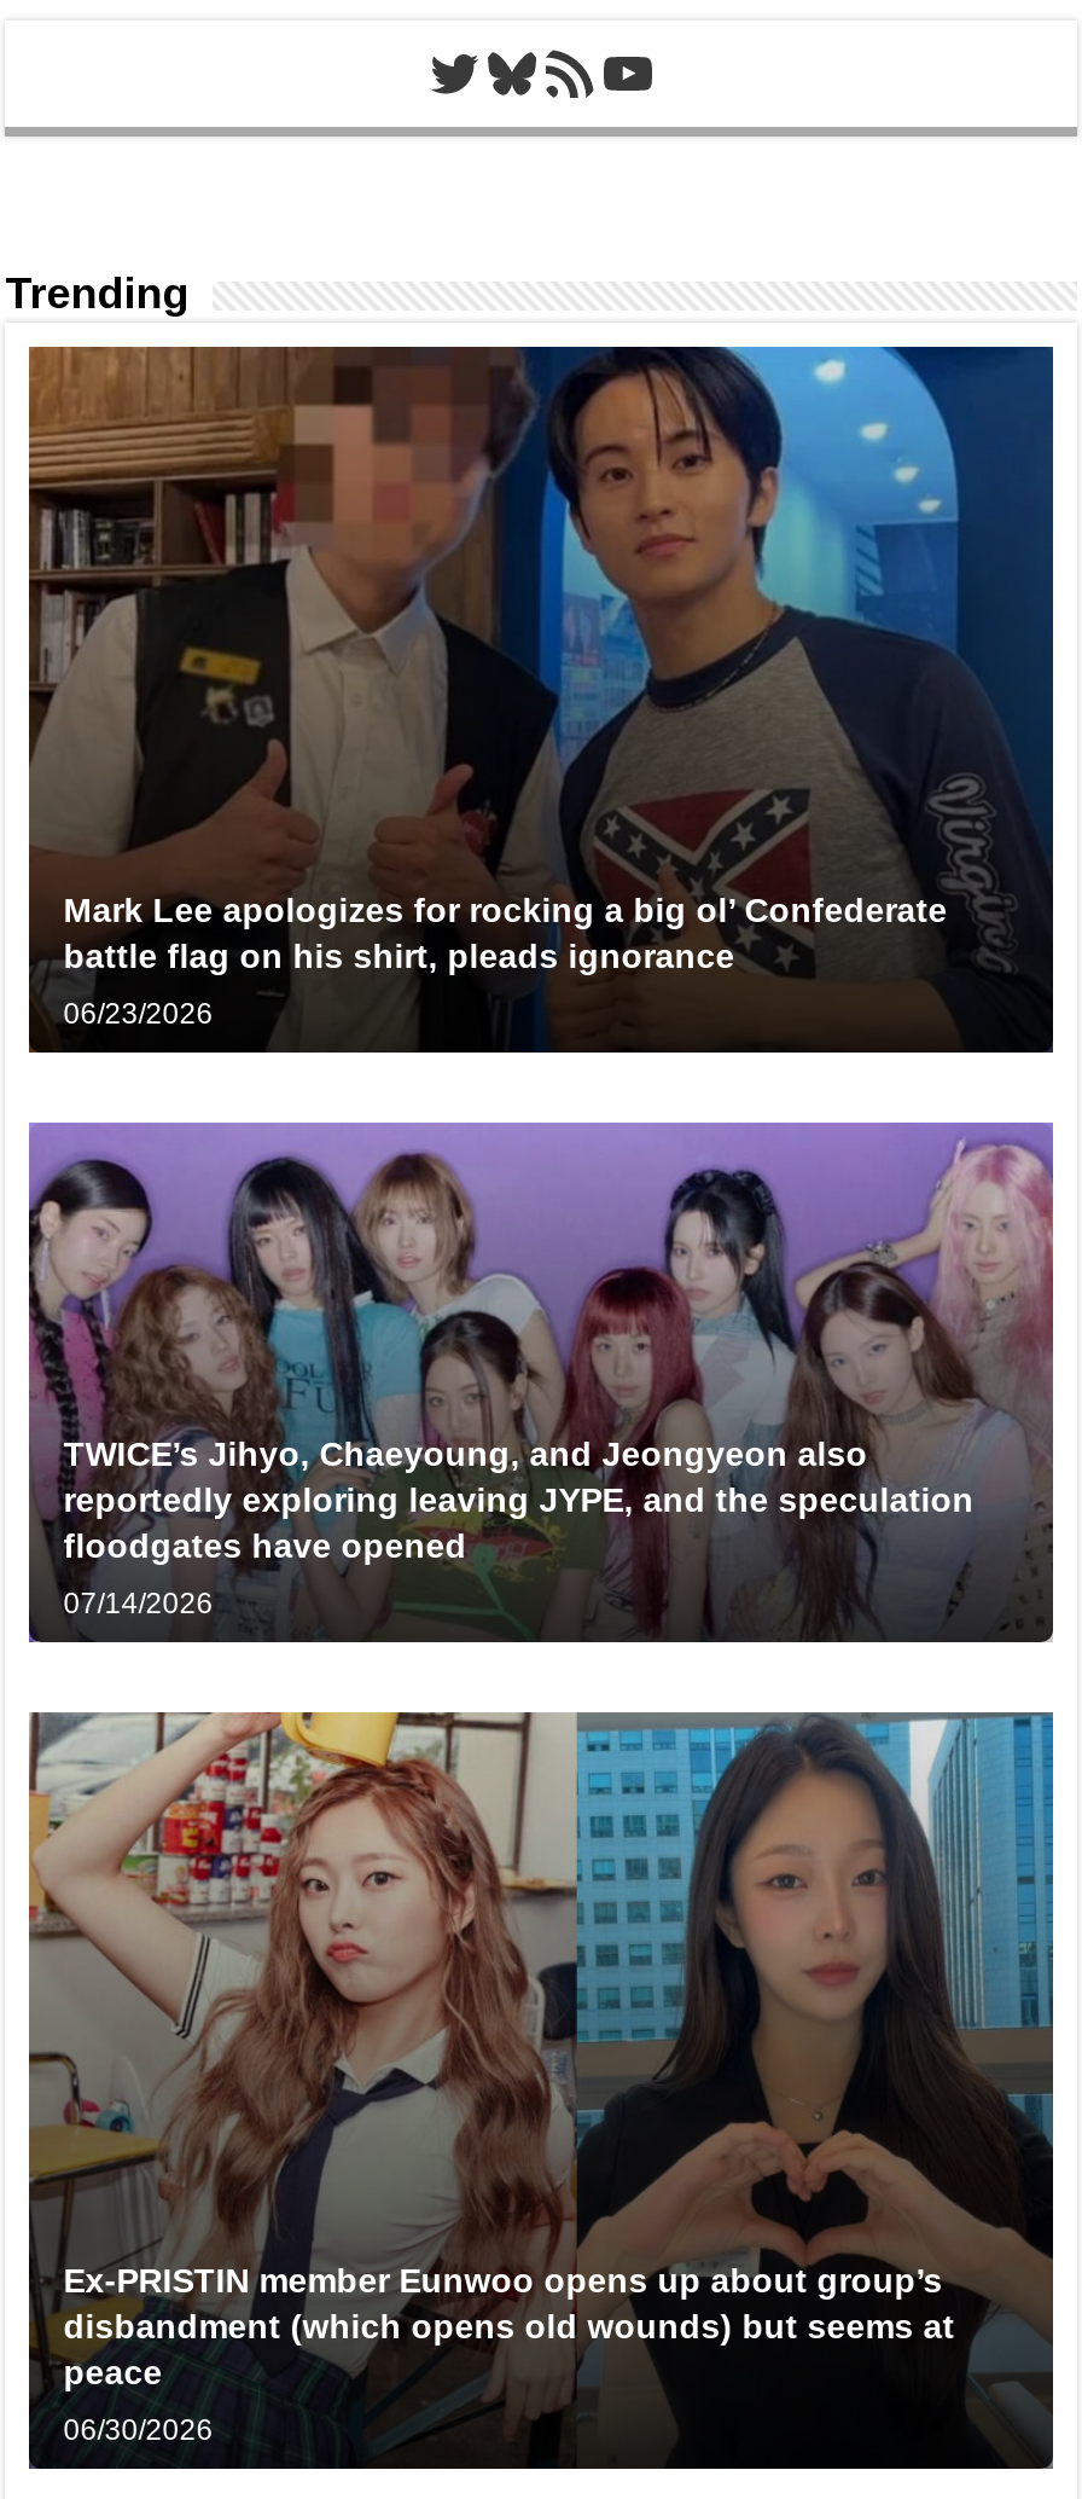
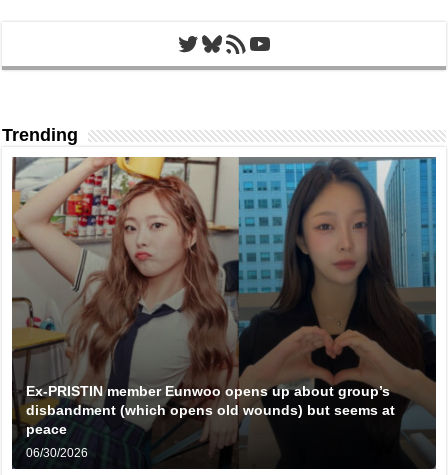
[27,344,1053,1055] [image] | Mark Lee apologizes for rocking a big ol’ Confederate | battle flag on his shirt, pleads ignorance | 06/23/2026 -> none
[27,1120,1055,1647] [image] | TWICE’s Jihyo, Chaeyoung, and Jeongyeon also | reportedly exploring leaving JYPE, and the speculation | floodgates have opened | 07/14/2026 -> none

